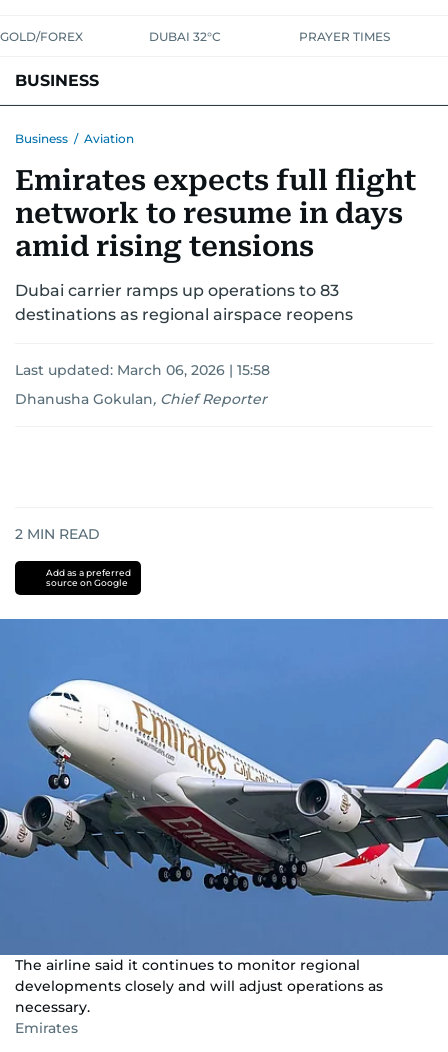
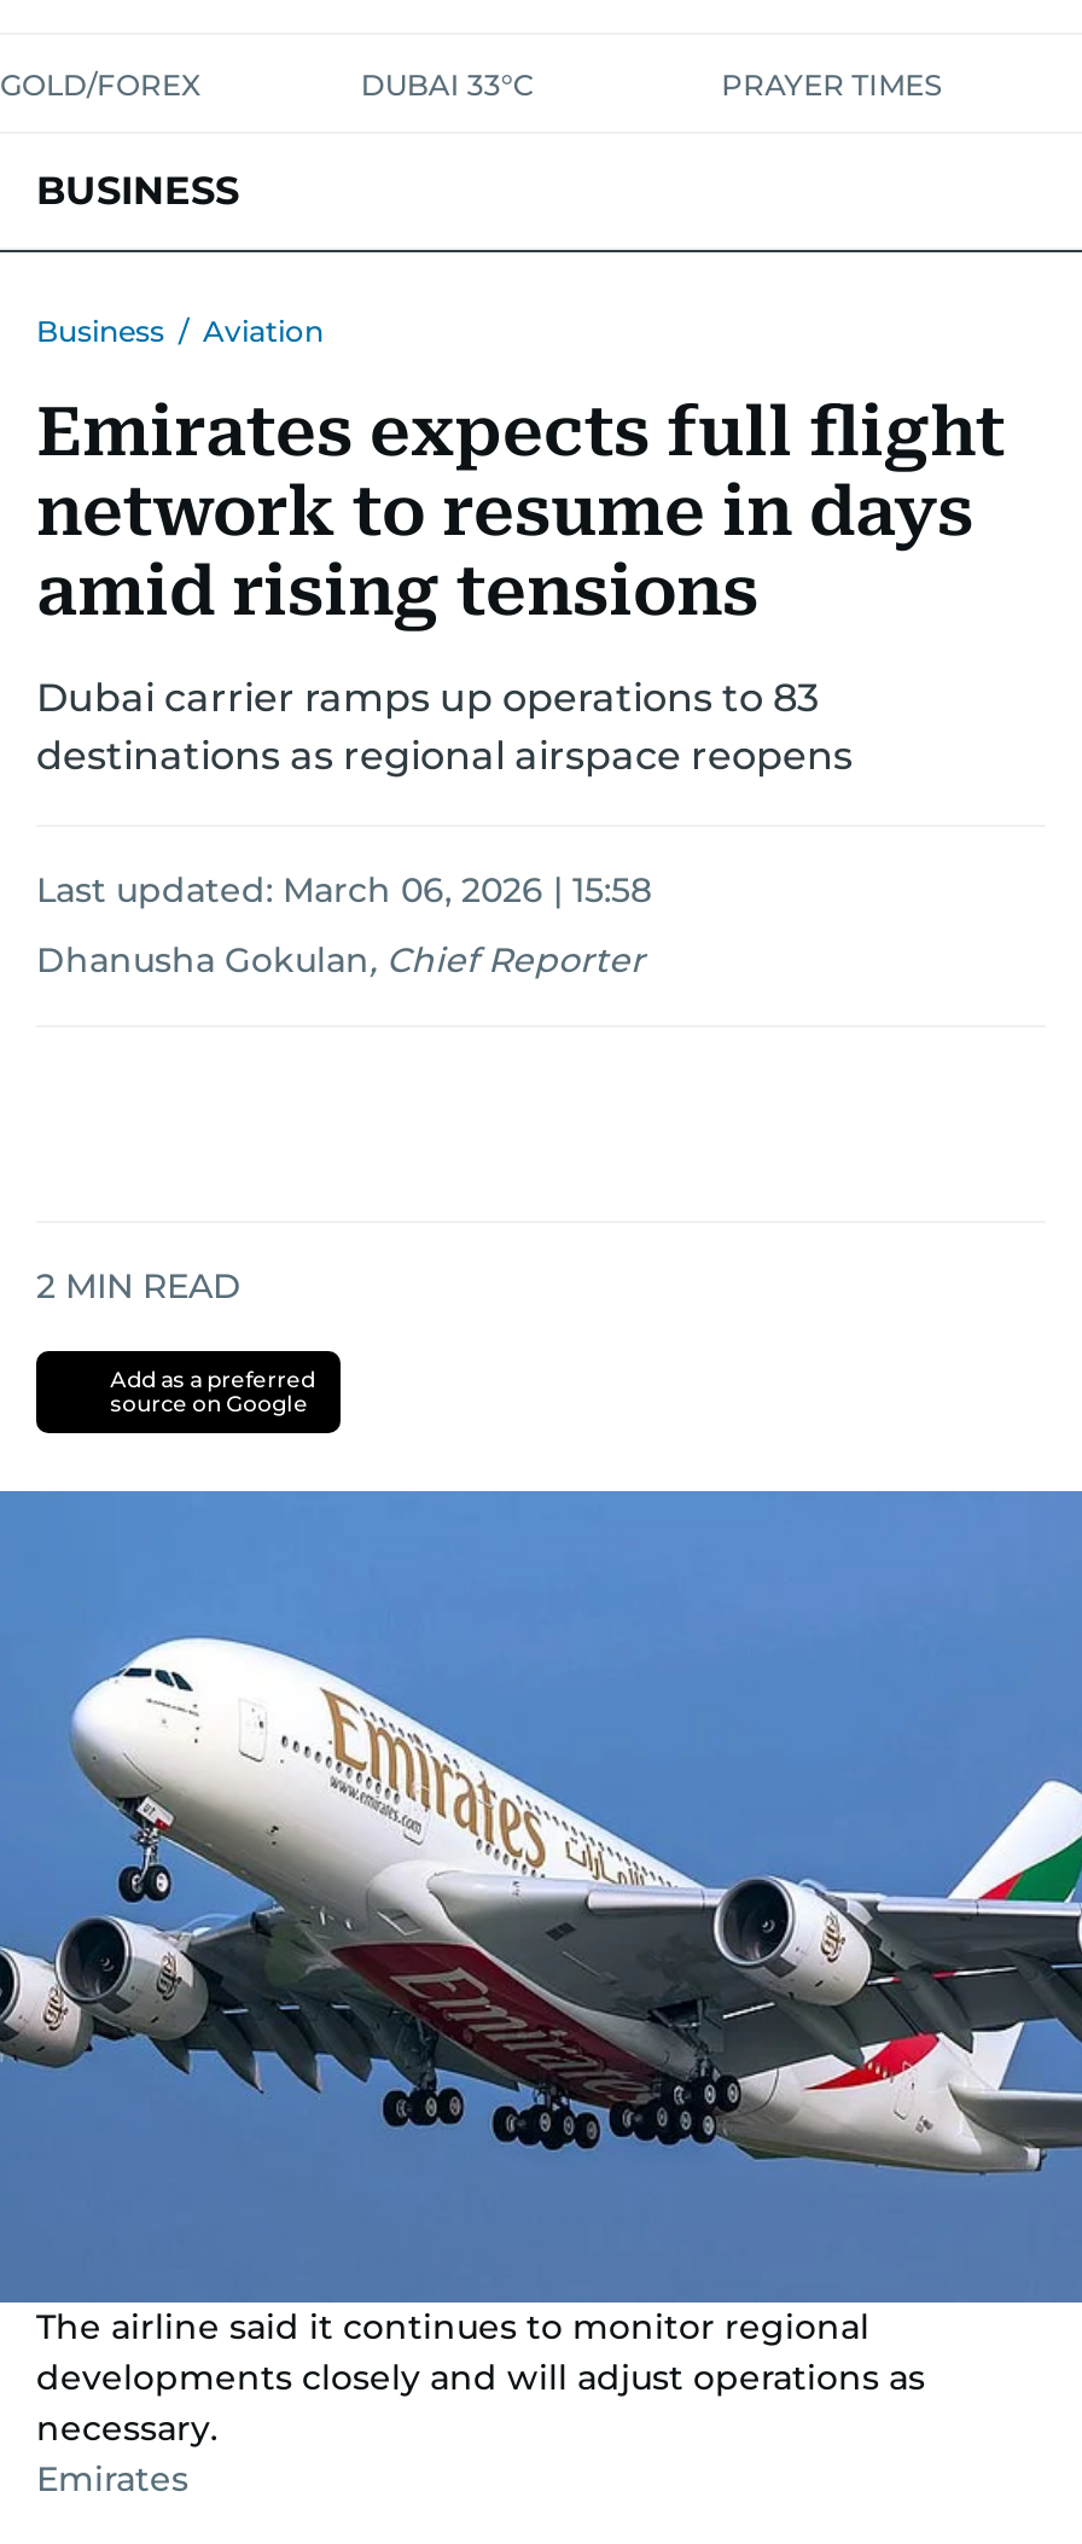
[149,29,221,44] DUBAI 32°C -> [361,66,534,103] DUBAI 33°C

